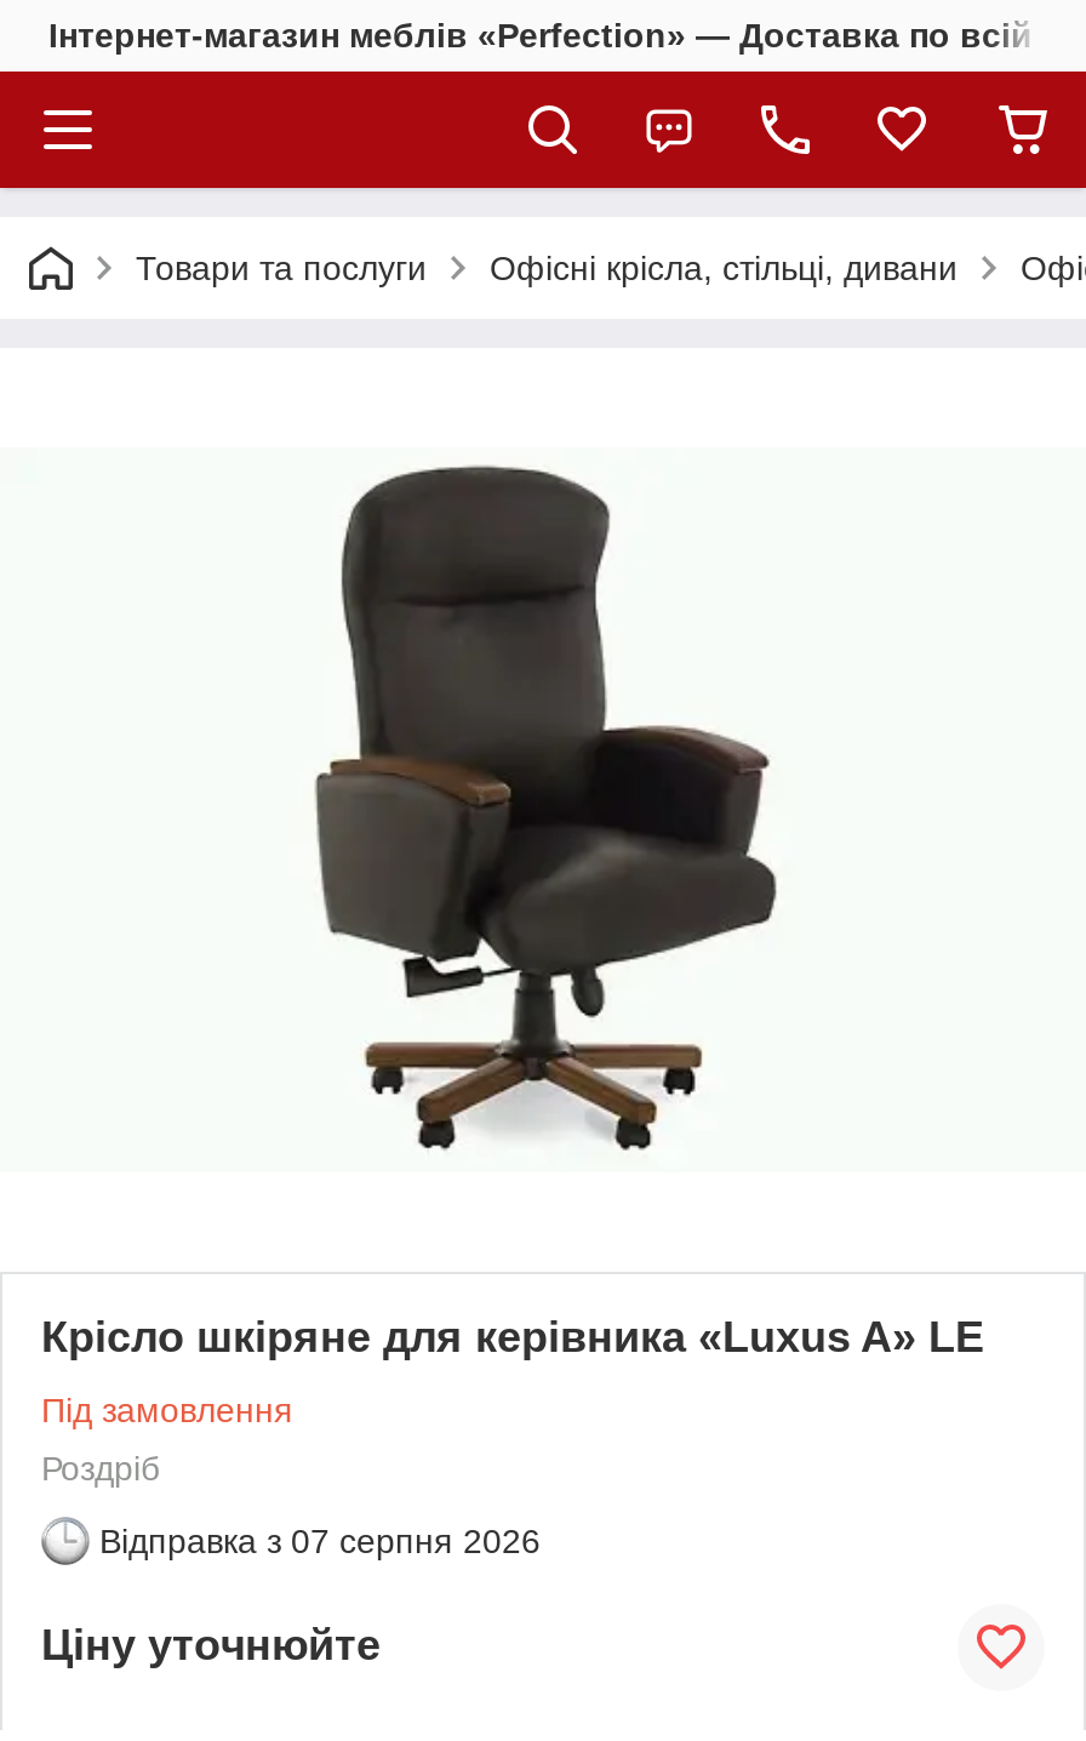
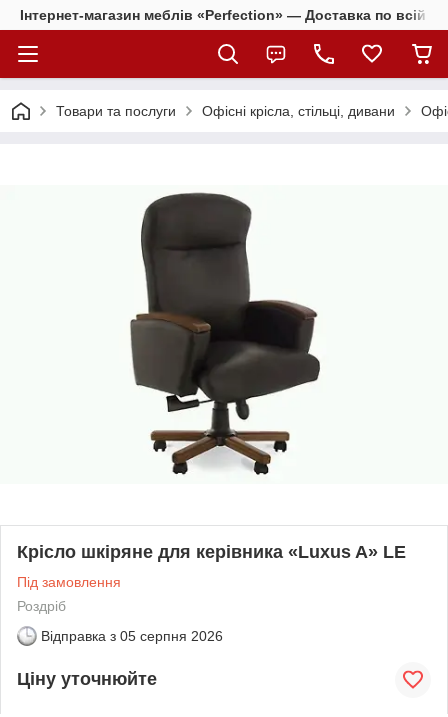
[99,1521,541,1560] Відправка з 07 серпня 2026 -> [41,628,223,644] Відправка з 05 серпня 2026

